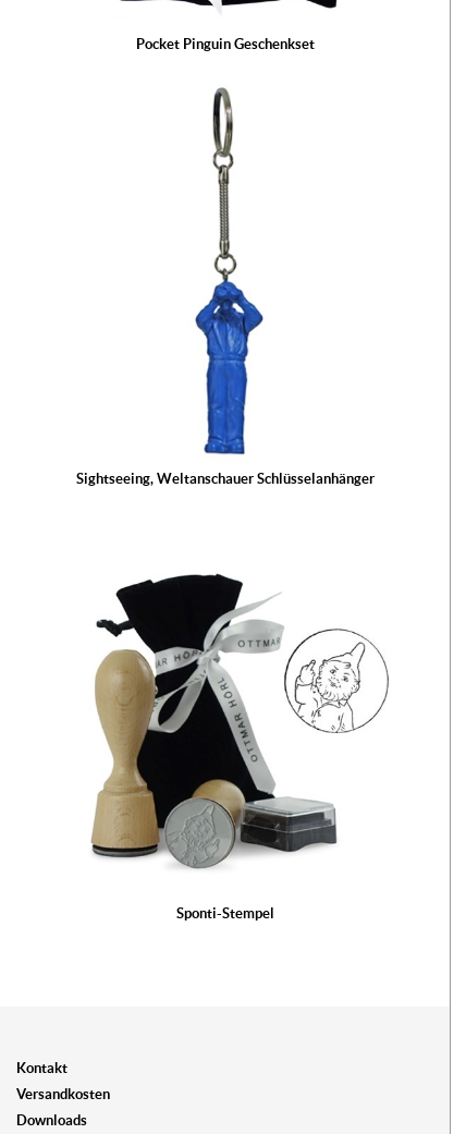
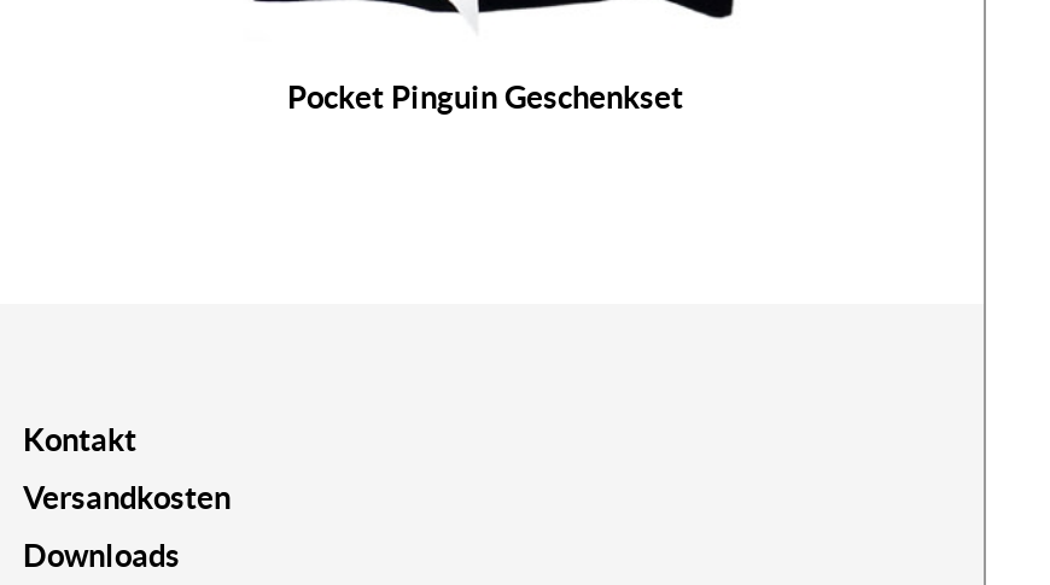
[76,87,374,487] [image] | Sightseeing, Weltanschauer Schlüsselanhänger -> none
[90,573,390,921] [image] | Sponti-Stempel -> none

